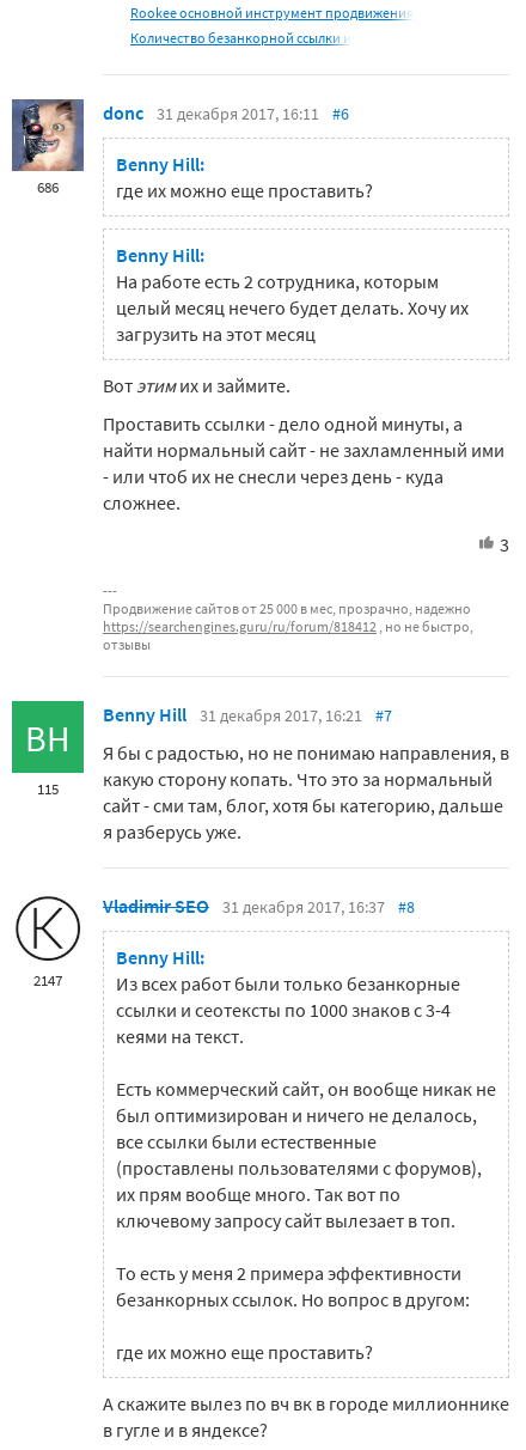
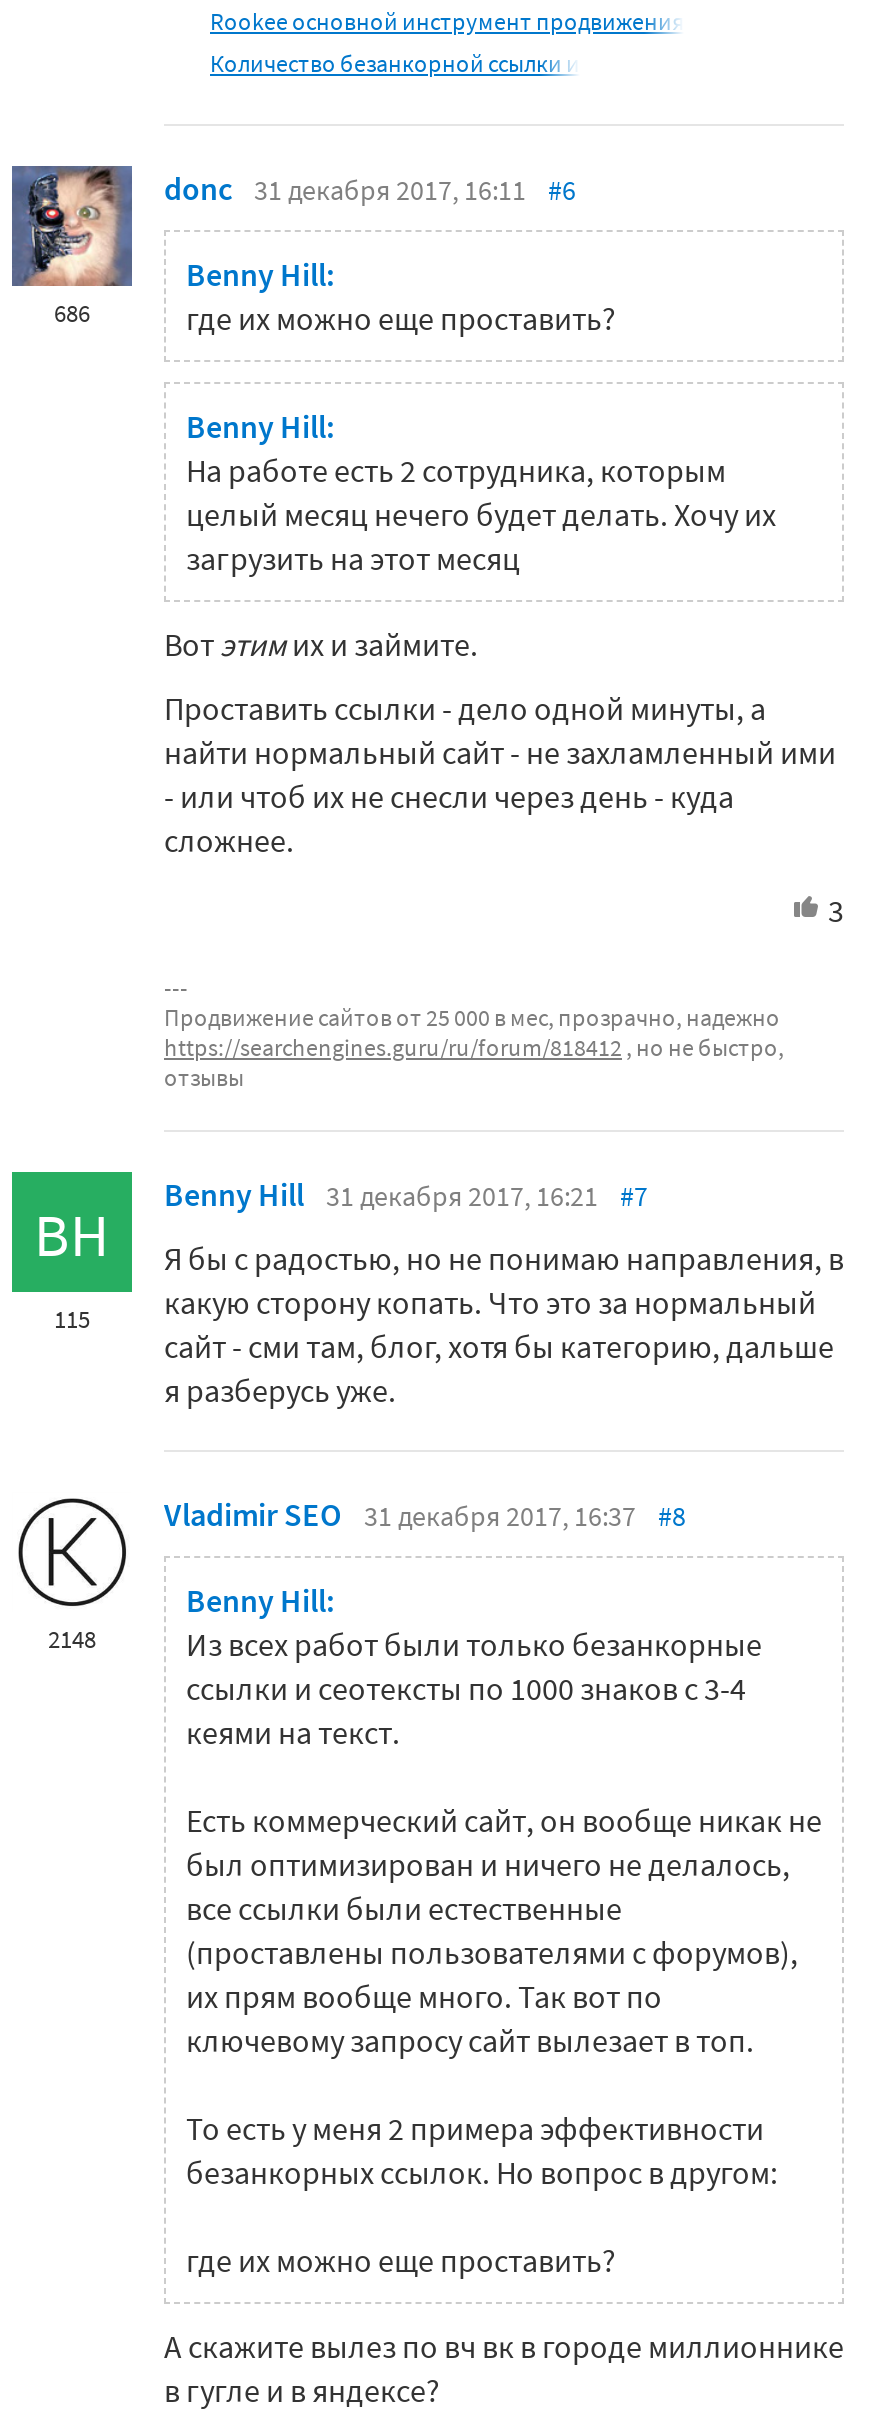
[33,971,62,989] 2147 -> [48,1624,96,1654] 2148

